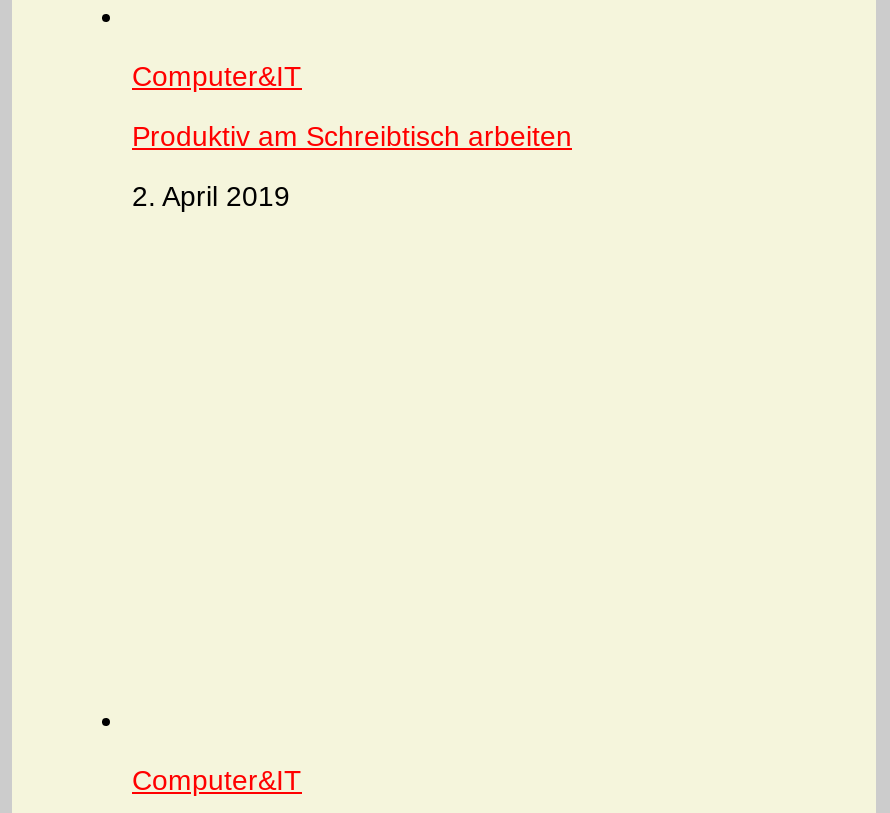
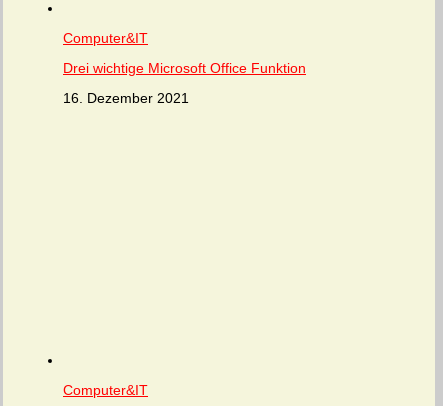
[132,120,572,152] Produktiv am Schreibtisch arbeiten -> [63,60,306,76] Drei wichtige Microsoft Office Funktion
[132,181,290,213] 2. April 2019 -> [63,90,189,106] 16. Dezember 2021

